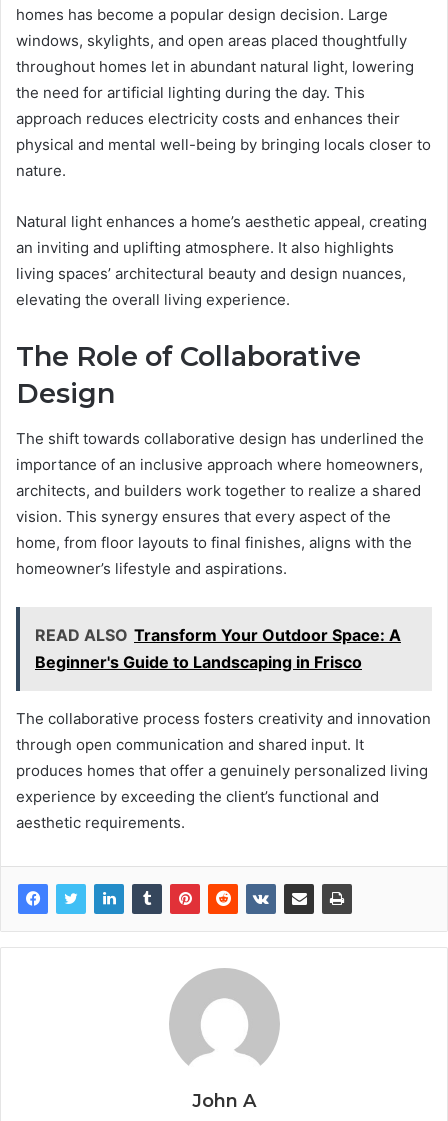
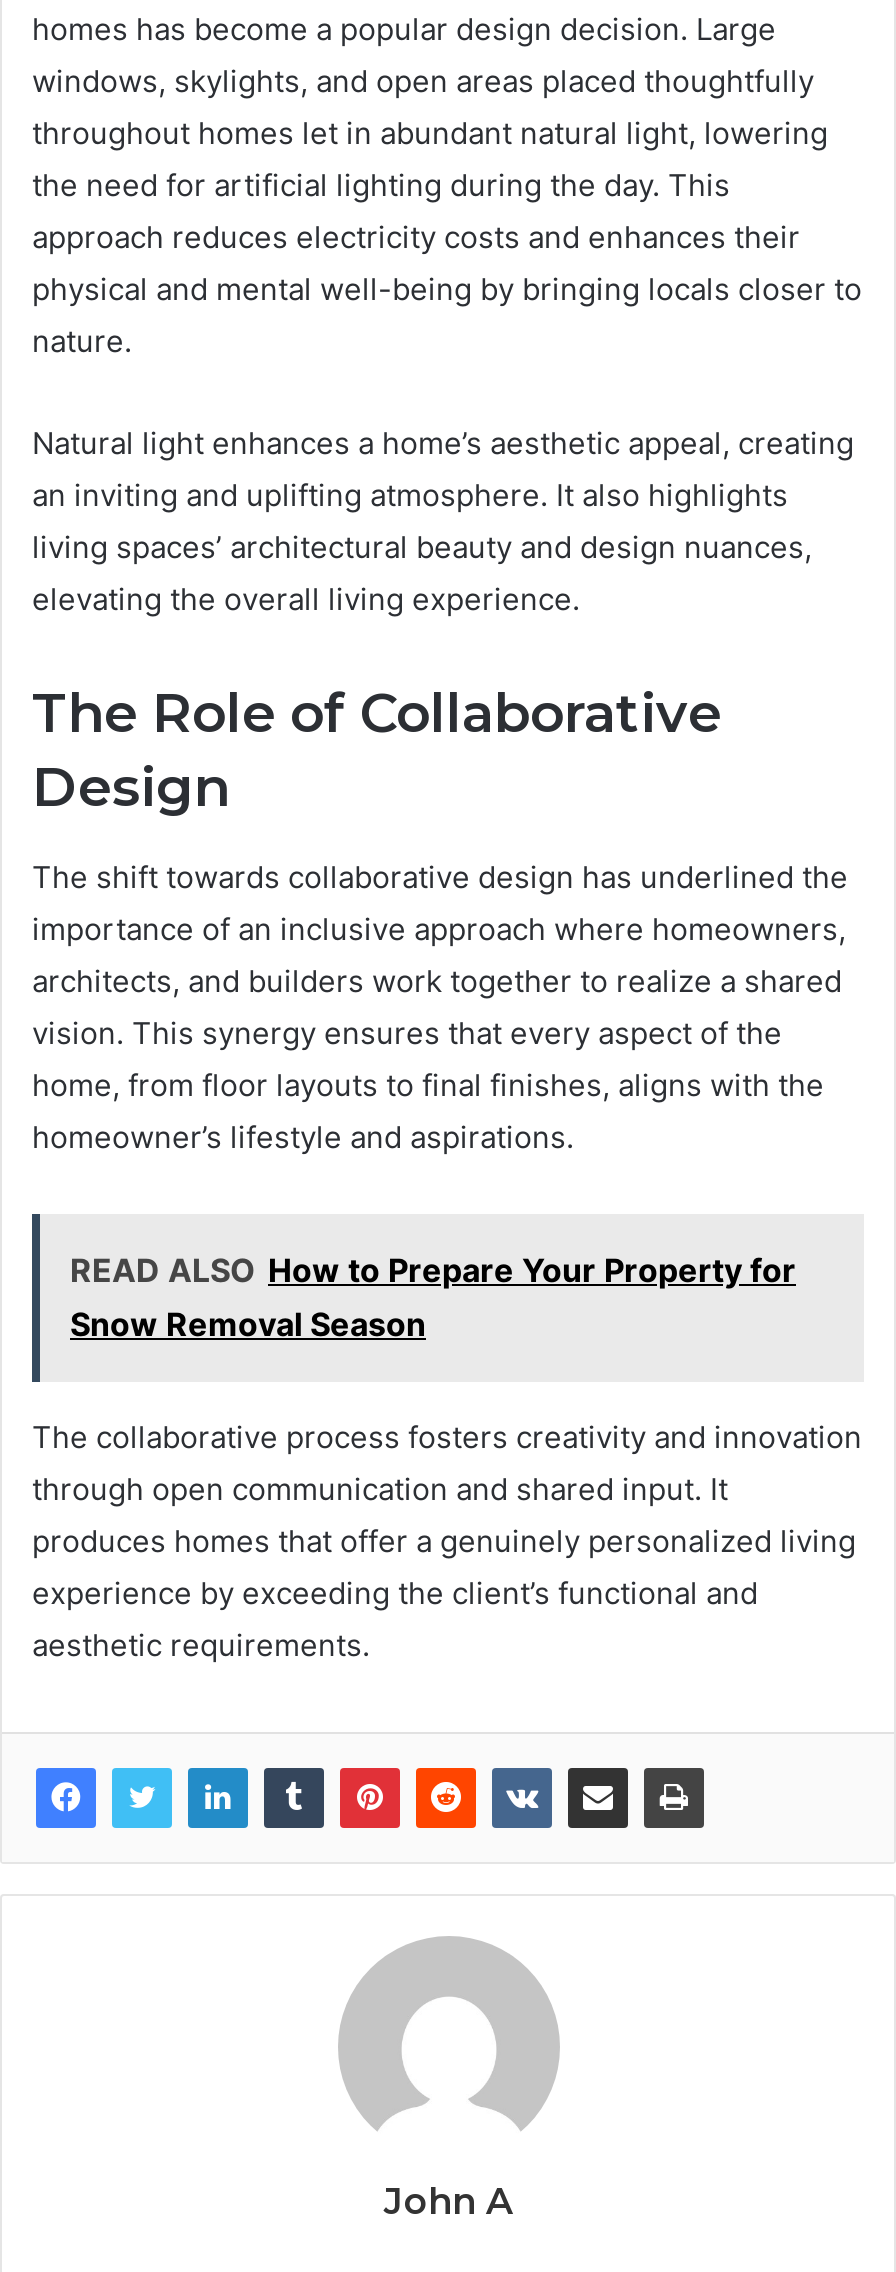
[35,625,401,672] READ ALSO Transform Your Outdoor Space: A | Beginner's Guide to Landscaping in Frisco -> [70,1249,796,1343] READ ALSO How to Prepare Your Property for | Snow Removal Season

